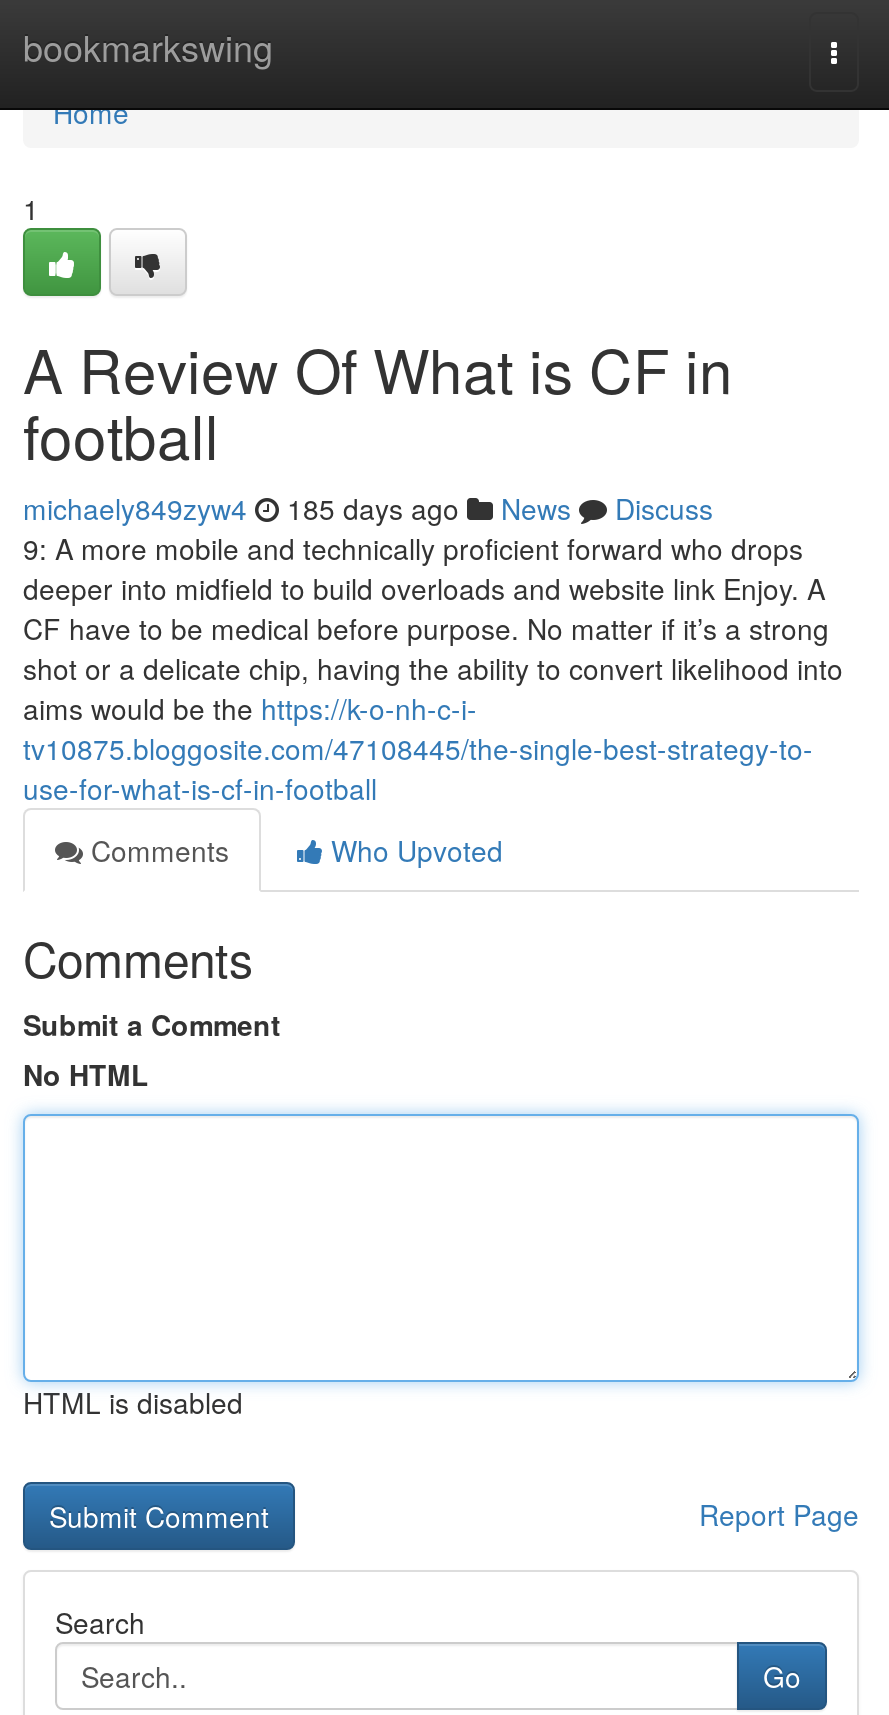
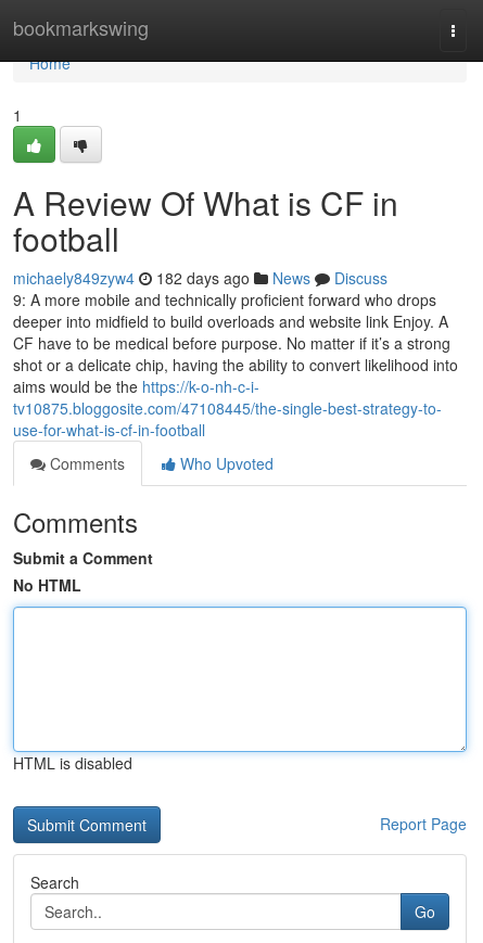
[23,488,713,528] michaely849zyw4 185 days ago News Discuss -> [13,267,387,289] michaely849zyw4 182 days ago News Discuss

